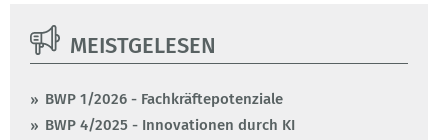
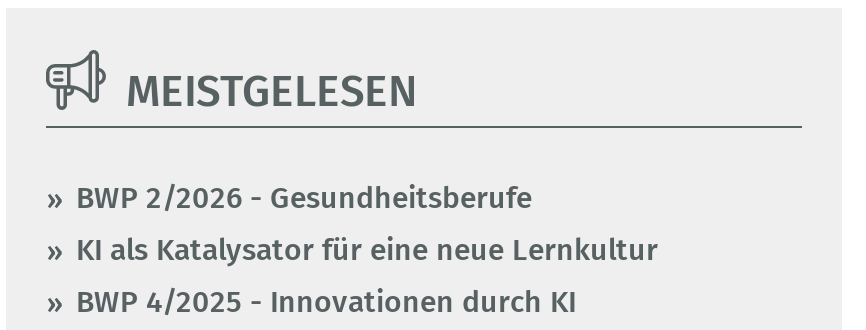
[45,90,283,108] BWP 1/2026 - Fachkräftepotenziale -> [76,181,658,269] BWP 2/2026 - Gesundheitsberufe | KI als Katalysator für eine neue Lernkultur

